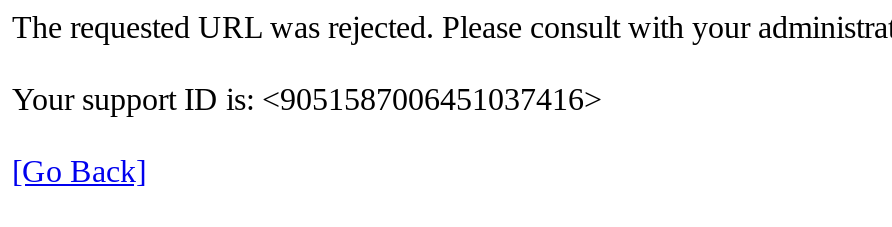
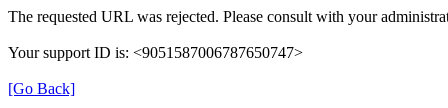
[12,82,602,116] Your support ID is: <9051587006451037416> -> [8,44,303,61] Your support ID is: <9051587006787650747>

